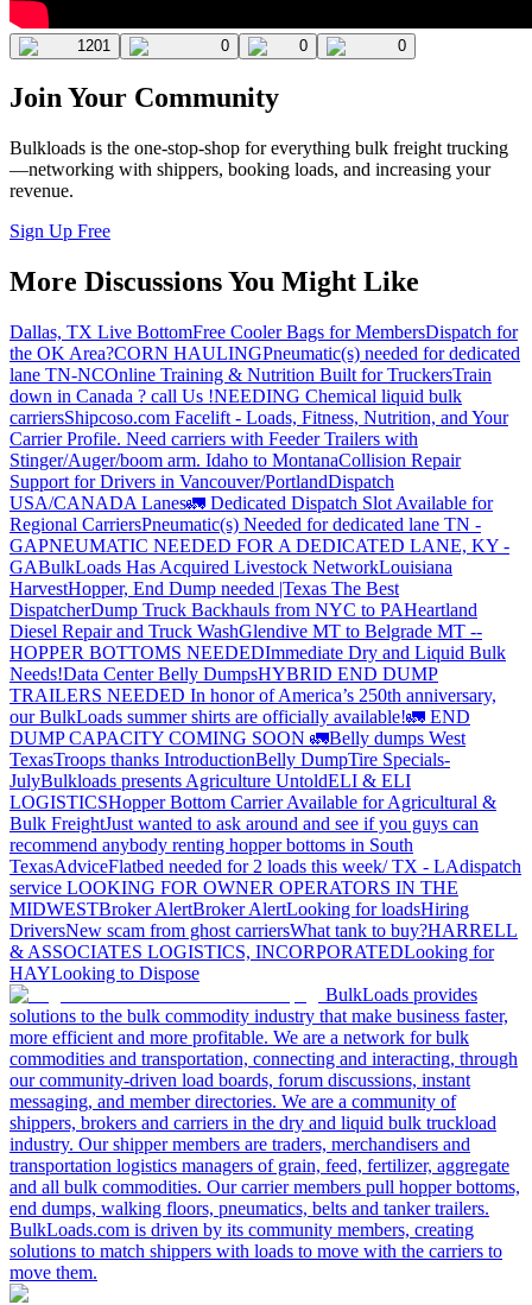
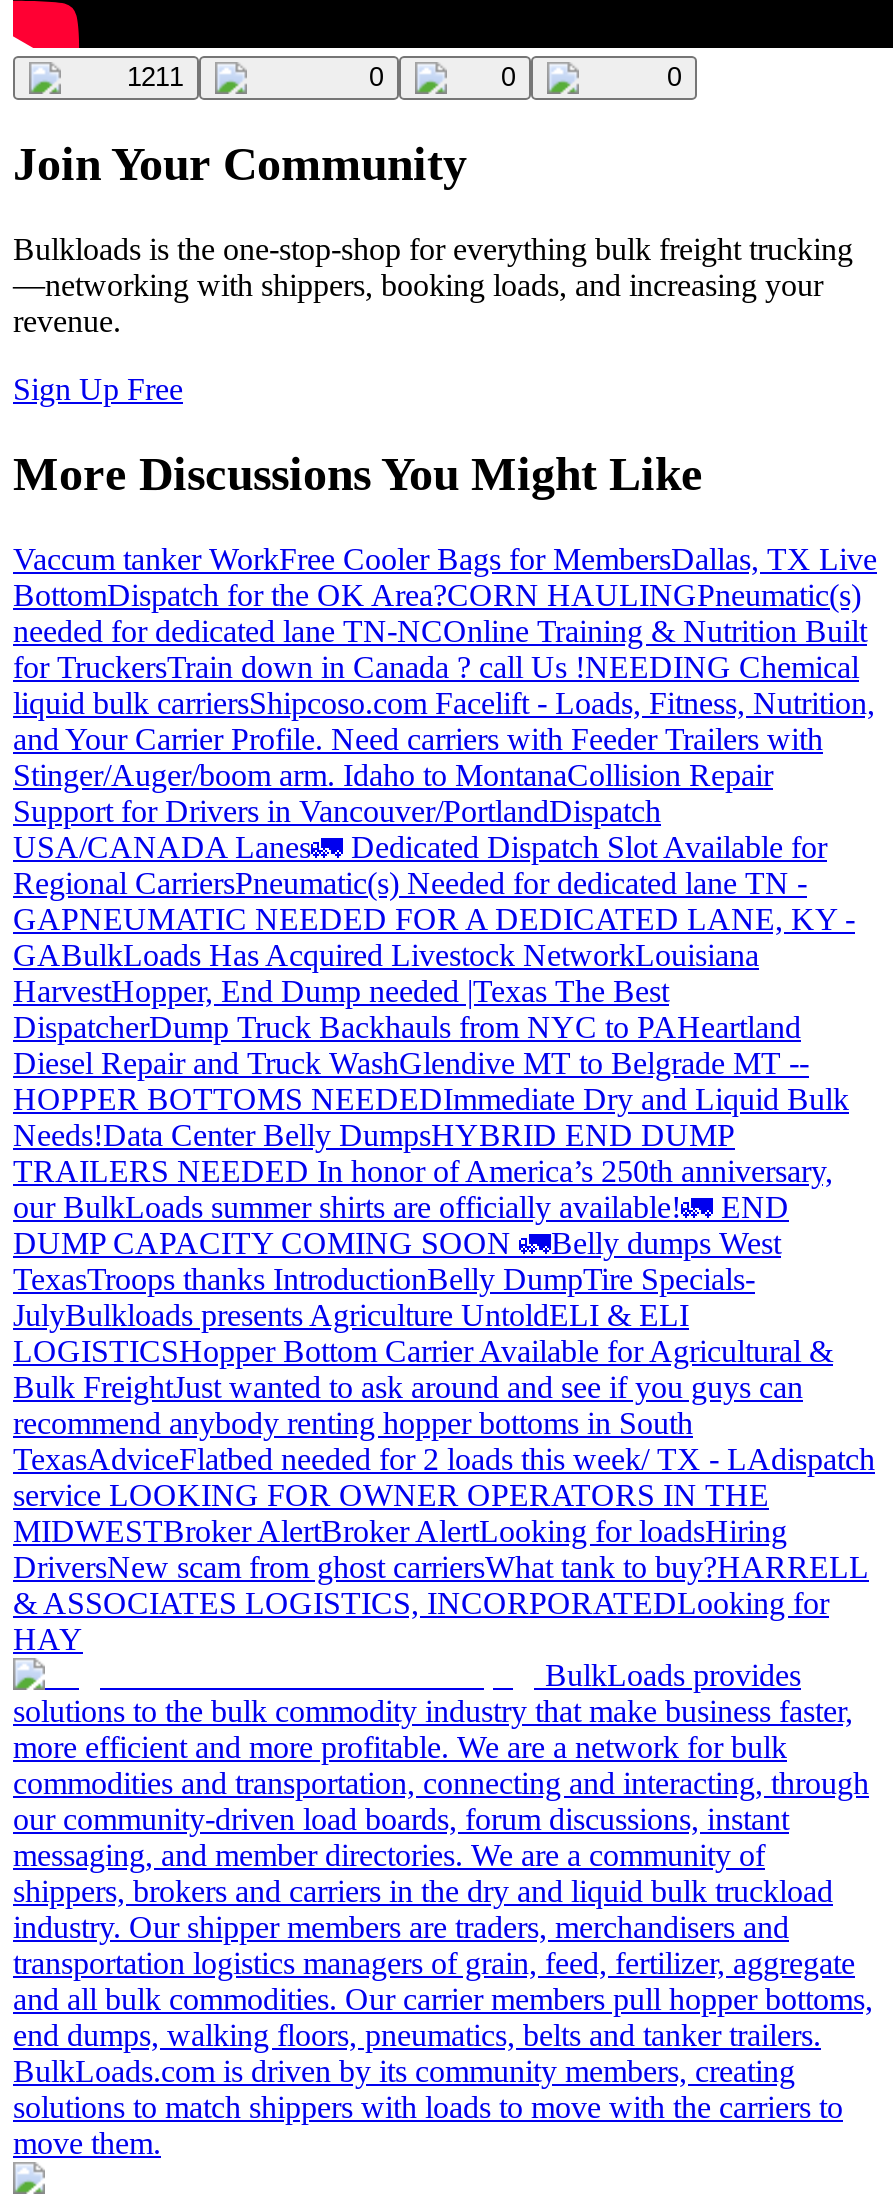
[77,36,110,54] 1201 -> [127,61,183,91] 1211
[9,322,520,449] Dallas, TX Live BottomFree Cooler Bags for MembersDispatch for | the OK Area?CORN HAULINGPneumatic(s) needed for dedicated | lane TN-NCOnline Training & Nutrition Built for TruckersTrain | down in Canada ? call Us ! NEEDING Chemical liquid bulk | carriersShipcoso.com Facelift - Loads, Fitness, Nutrition, and Your | Carrier Profile. Need carriers with Feeder Trailers with -> [13,542,877,756] Vaccum tanker WorkFree Cooler Bags for MembersDallas, TX Live | BottomDispatch for the OK Area?CORN HAULINGPneumatic(s) | needed for dedicated lane TN-NCOnline Training & Nutrition Built | for TruckersTrain down in Canada ? call Us ! NEEDING Chemical | liquid bulk carriersShipcoso.com Facelift - Loads, Fitness, Nutrition, | and Your Carrier Profile. Need carriers with Feeder Trailers with
[9,963,199,983] HAYLooking to Dispose -> [13,1622,83,1656] HAY

